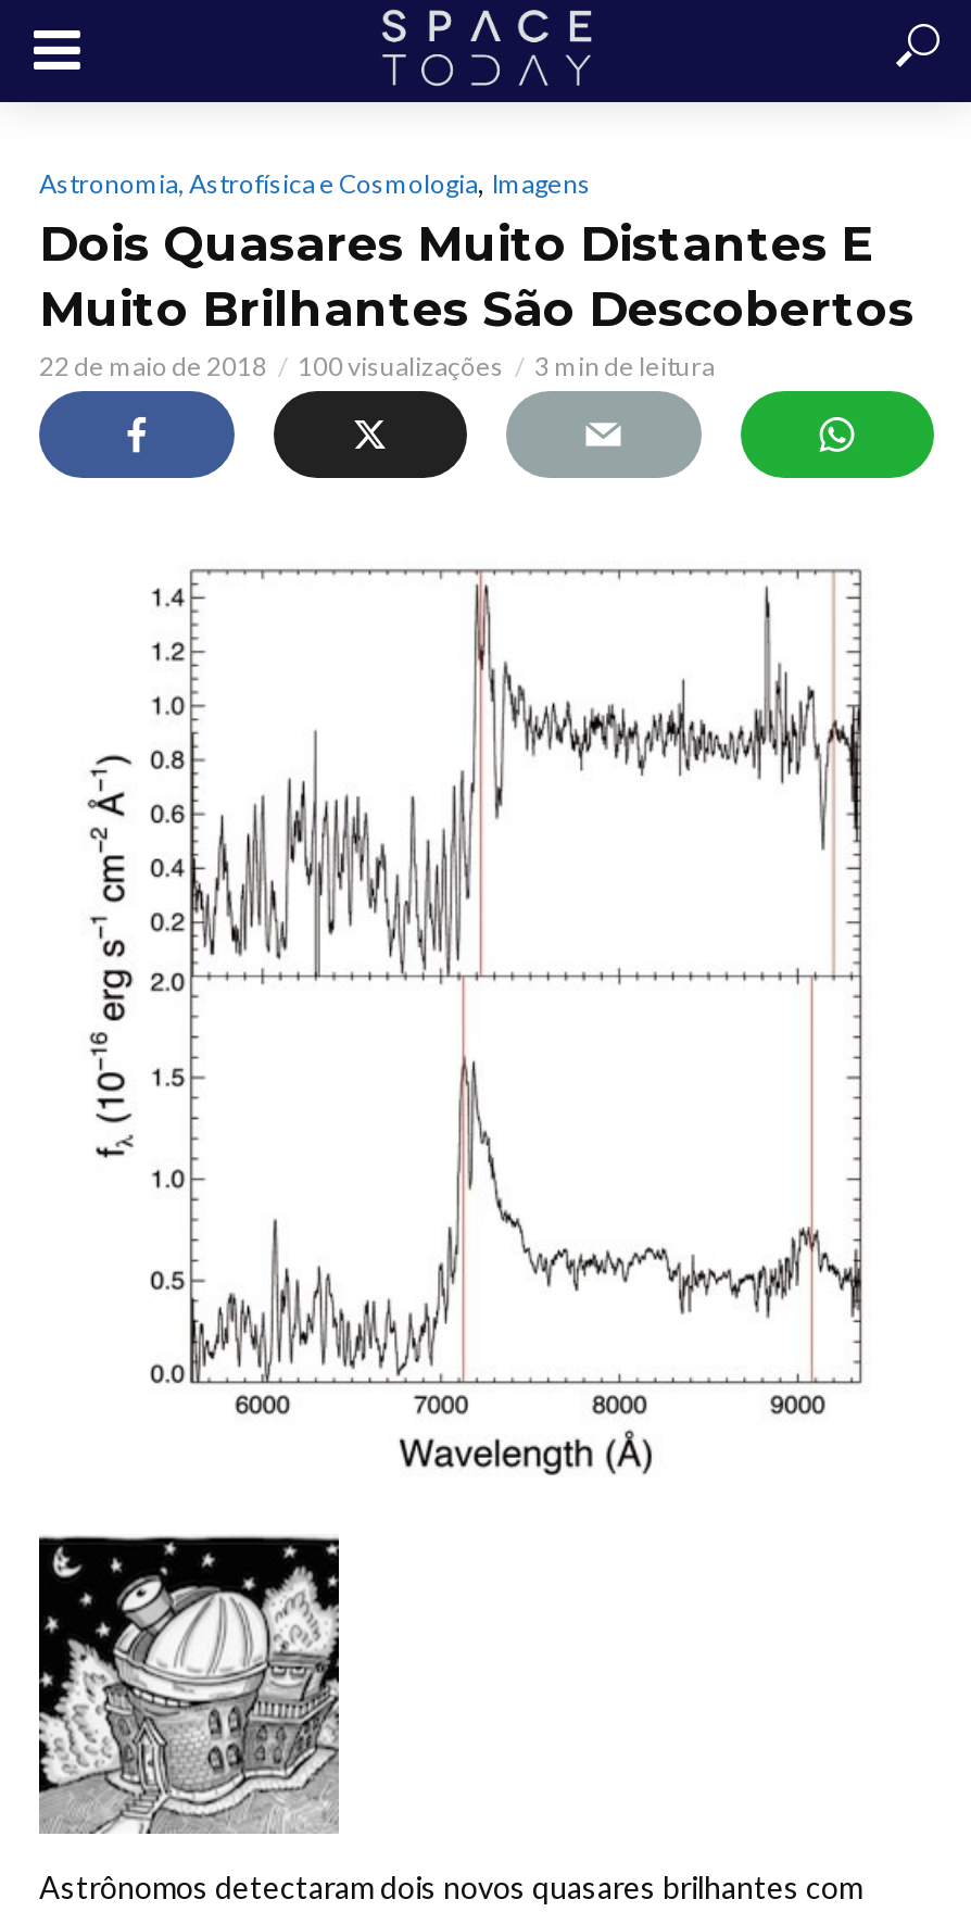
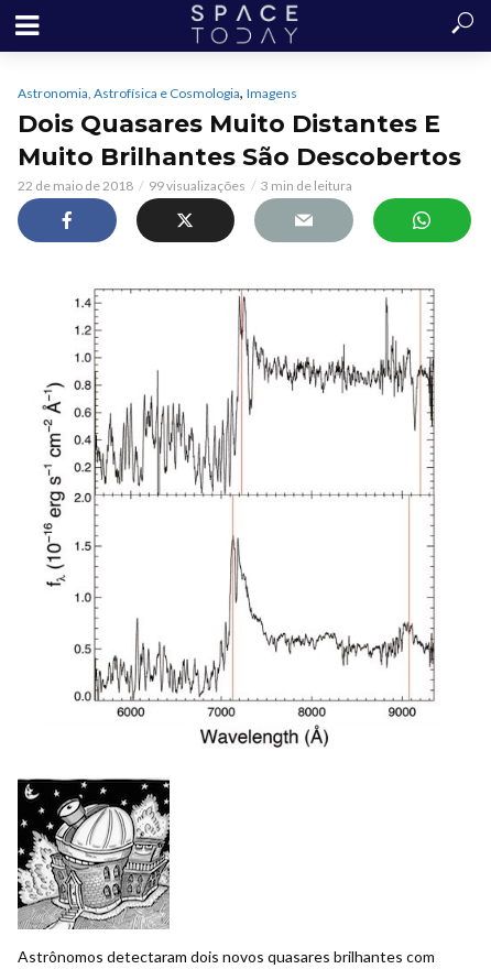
[298,350,504,382] 100 visualizações -> [149,177,245,194] 99 visualizações

